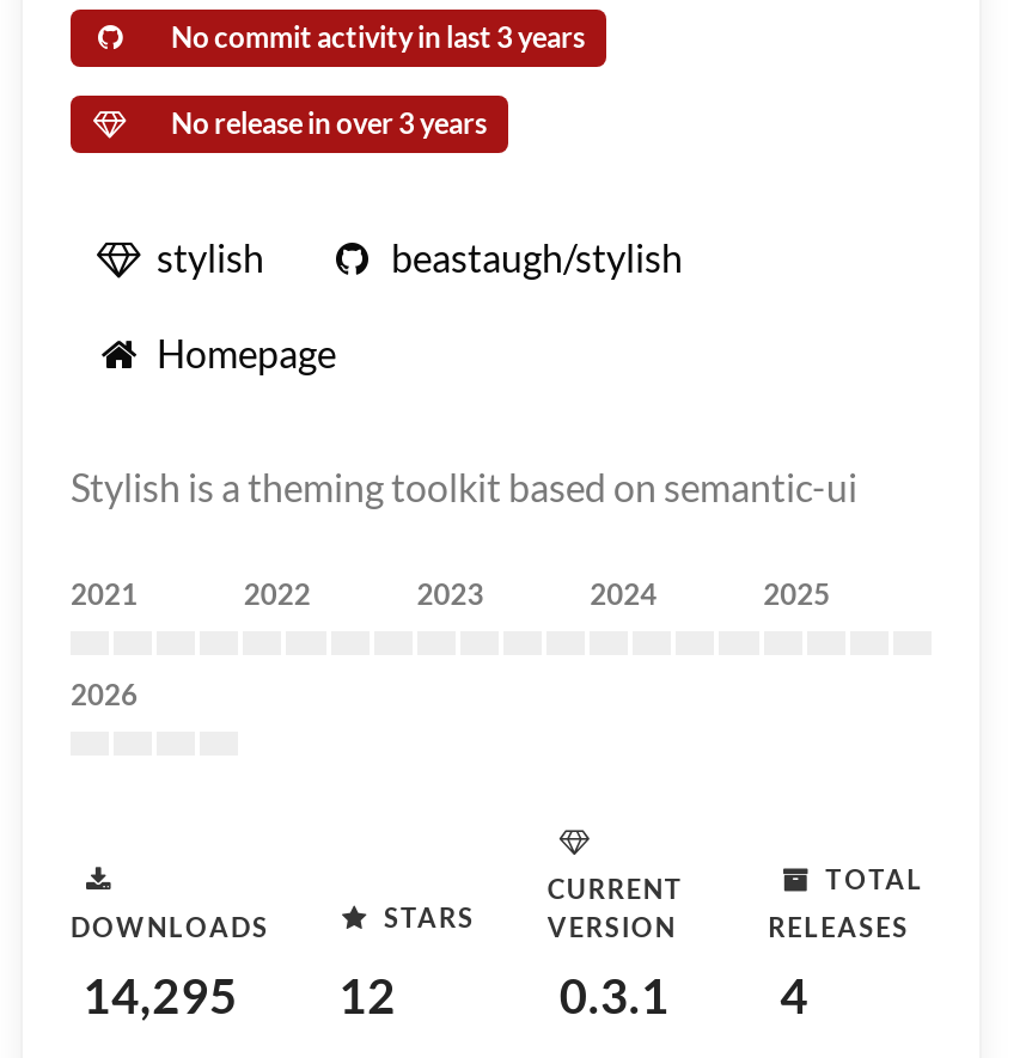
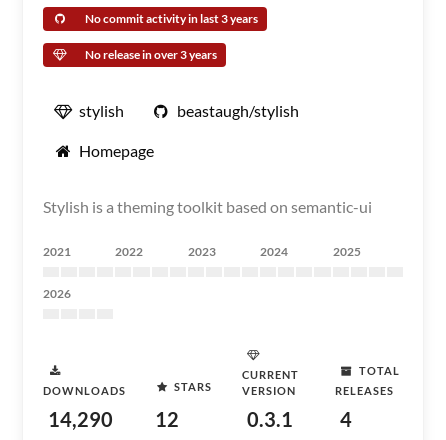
[83,966,396,1023] 14,295 12 -> [48,407,179,431] 14,290 12

